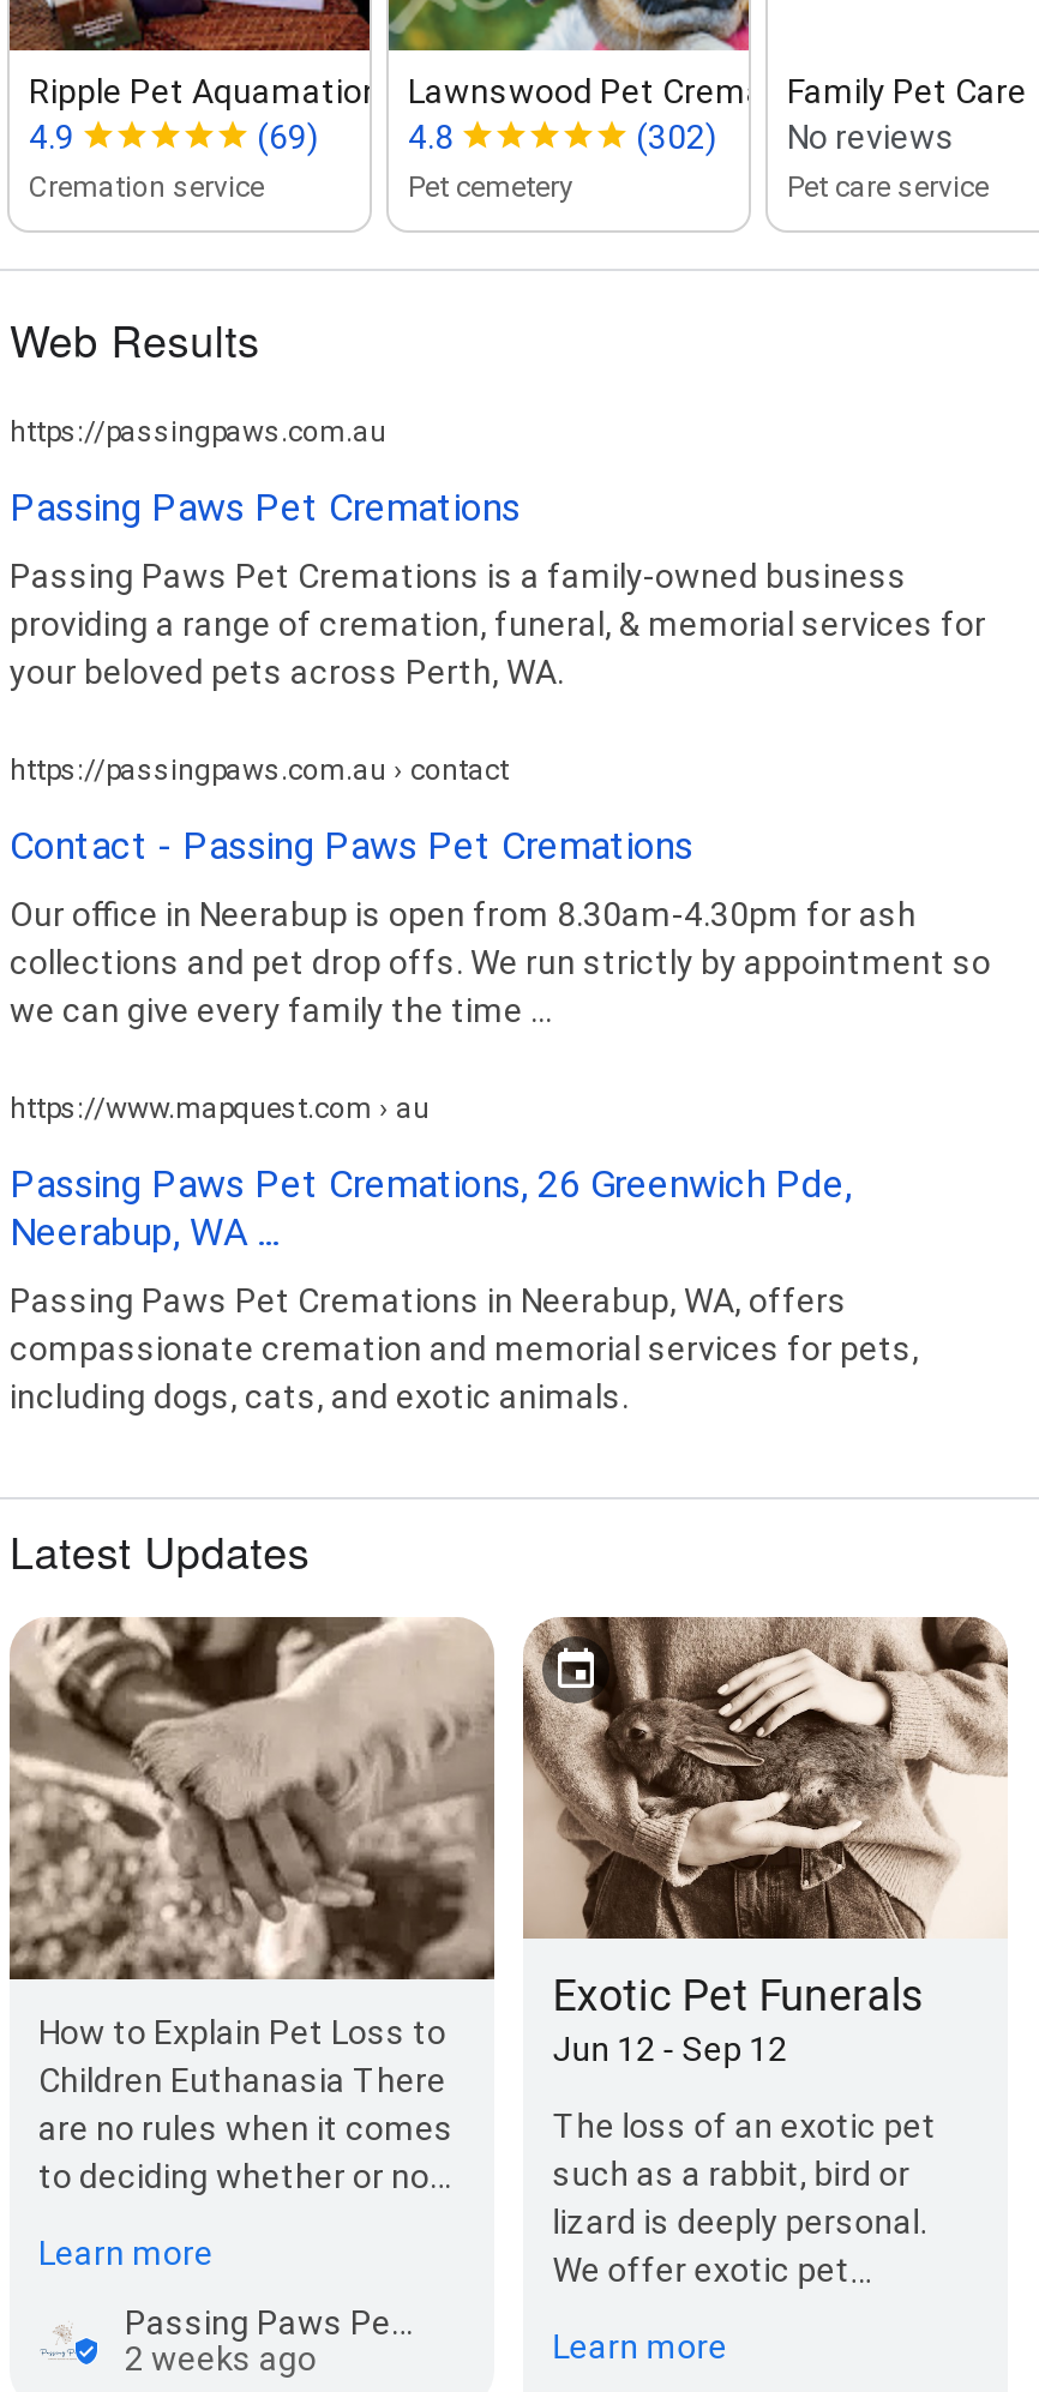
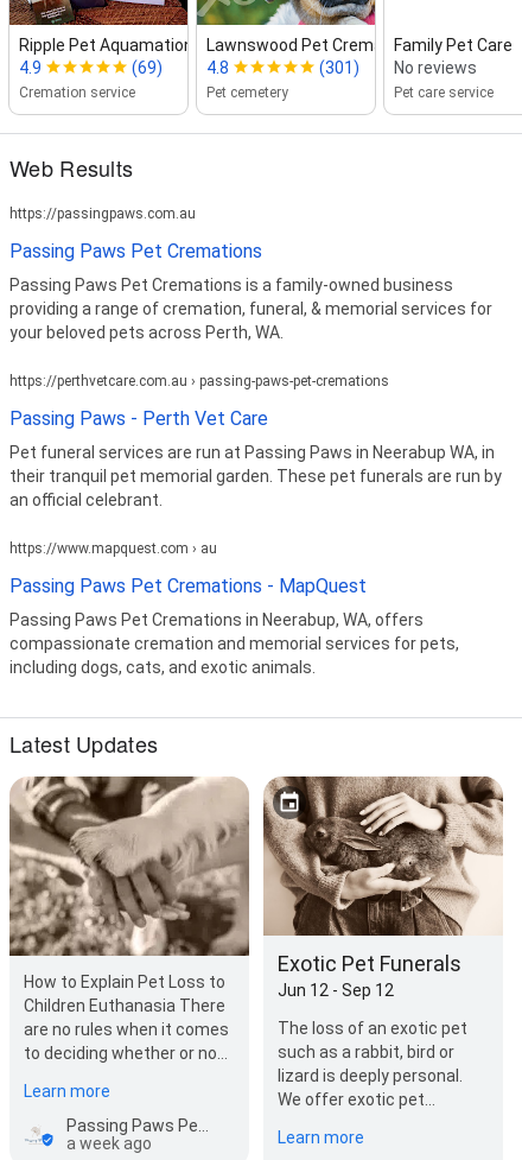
[636,117,955,155] (302) No reviews -> [319,58,477,77] (301) No reviews
[10,753,509,786] https://passingpaws.com.au › contact -> [9,372,389,389] https://perthvetcare.com.au › passing-paws-pet-cremations
[10,822,693,868] Contact - Passing Paws Pet Cremations -> [9,407,268,429] Passing Paws - Perth Vet Care
[10,894,991,1029] Our office in Neerabup is open from 8.30am-4.30pm for ash | collections and pet drop offs. We run strictly by appointment so | we can give every family the time ... -> [9,443,502,509] Pet funeral services are run at Passing Paws in Neerabup WA, in | their tranquil pet memorial garden. These pet funerals are run by | an official celebrant.
[10,1160,852,1254] Passing Paws Pet Cremations, 26 Greenwich Pde, | Neerabup, WA ... -> [9,574,367,597] Passing Paws Pet Cremations - MapQuest
[125,2339,317,2378] 2 weeks ago -> [66,1134,152,1153] a week ago

